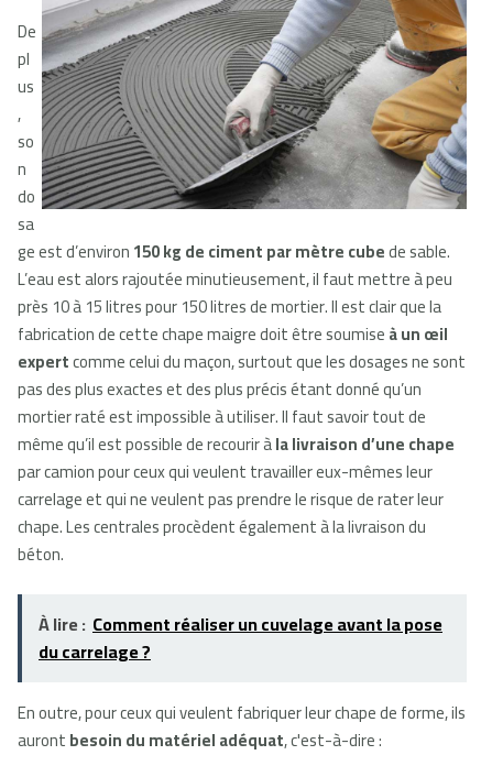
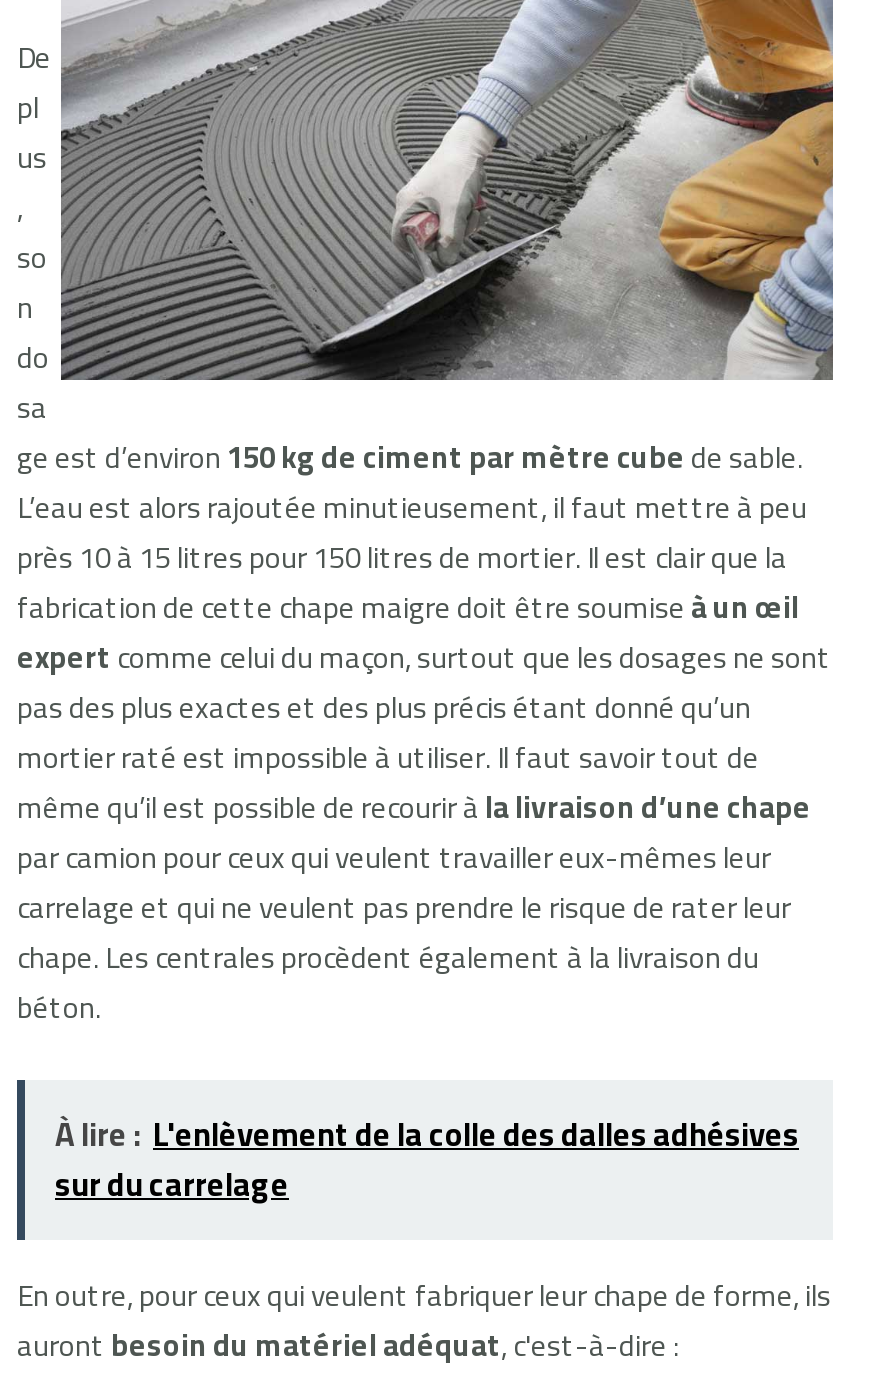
[39,607,442,667] À lire : Comment réaliser un cuvelage avant la pose | du carrelage ? -> [55,1103,799,1213] À lire : L'enlèvement de la colle des dalles adhésives | sur du carrelage

